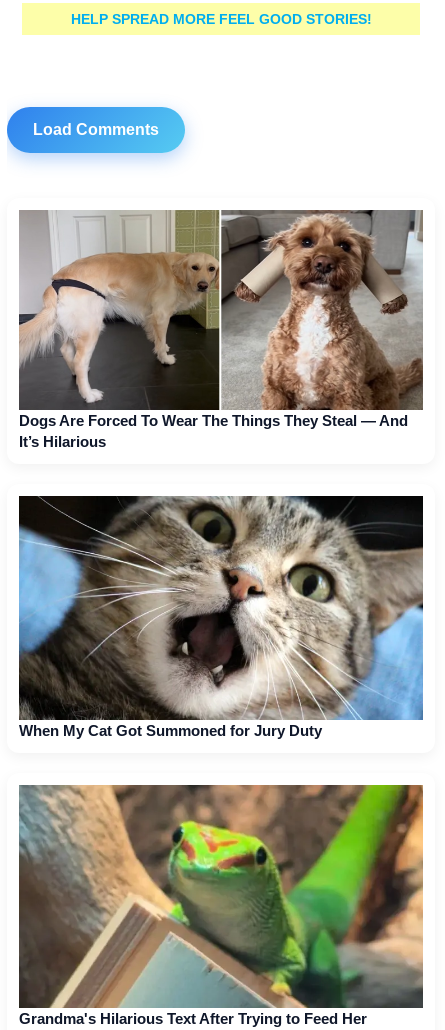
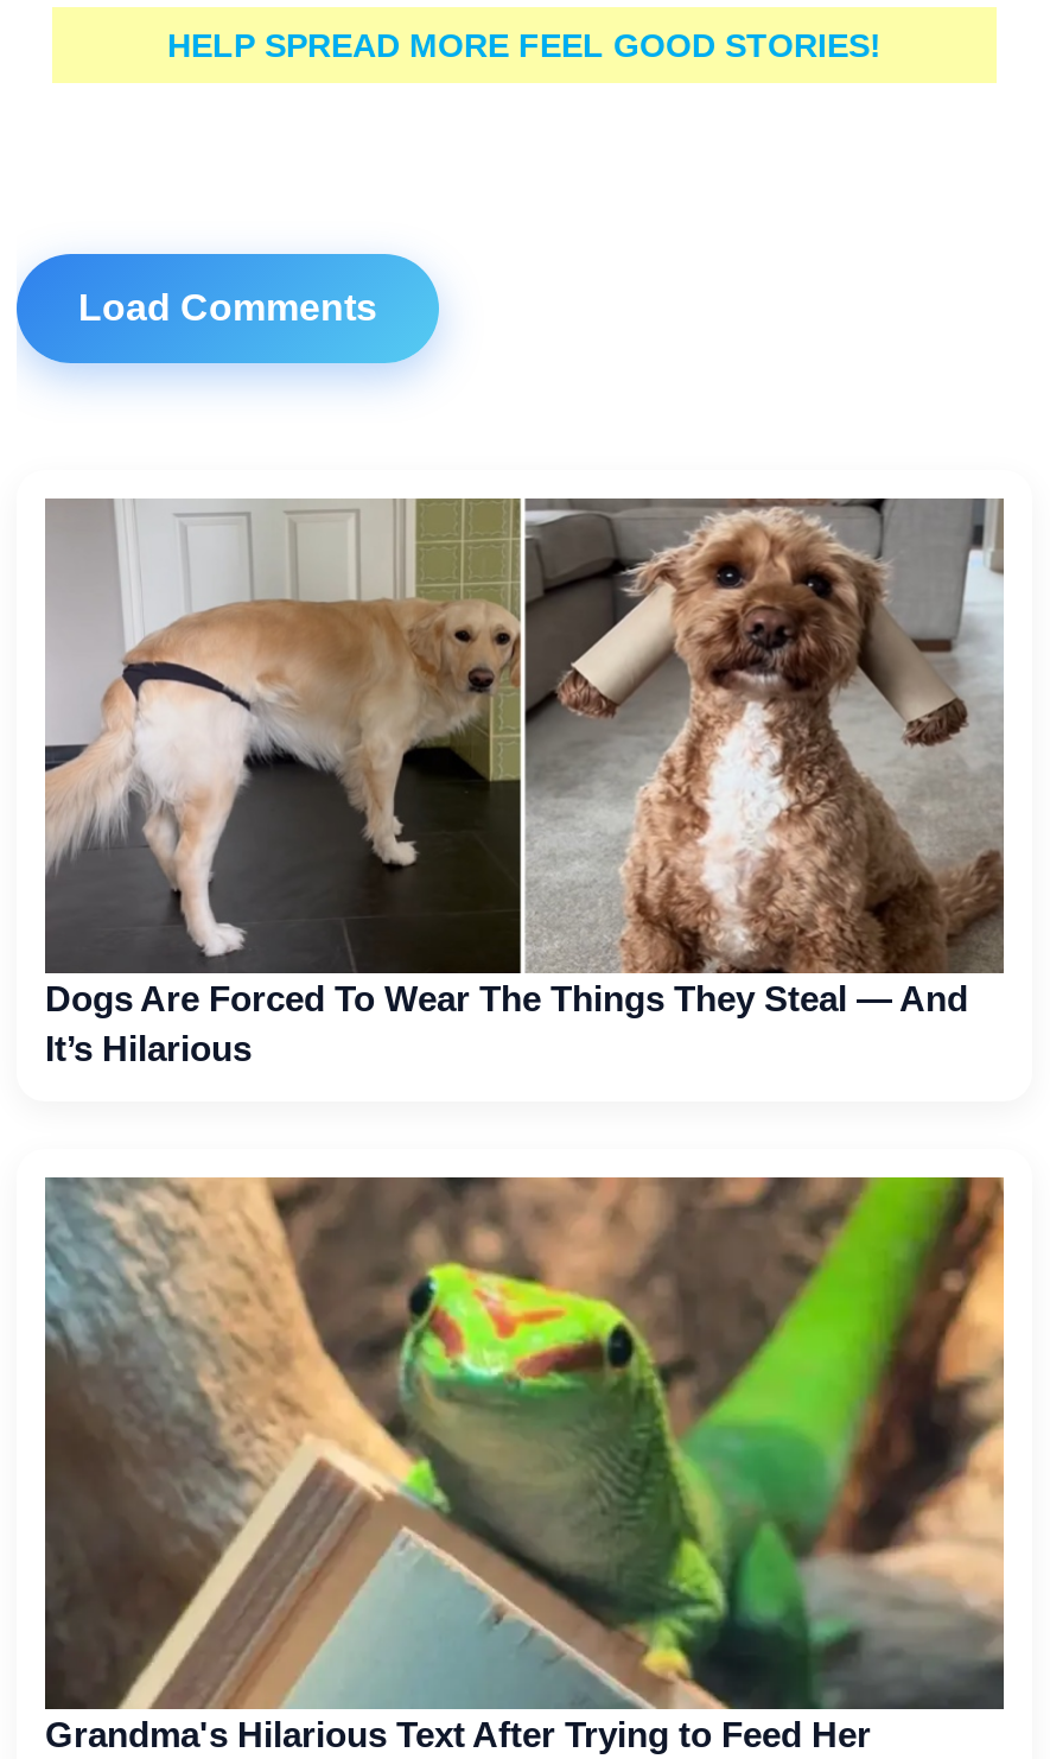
[18,495,424,739] [image] | When My Cat Got Summoned for Jury Duty -> none

